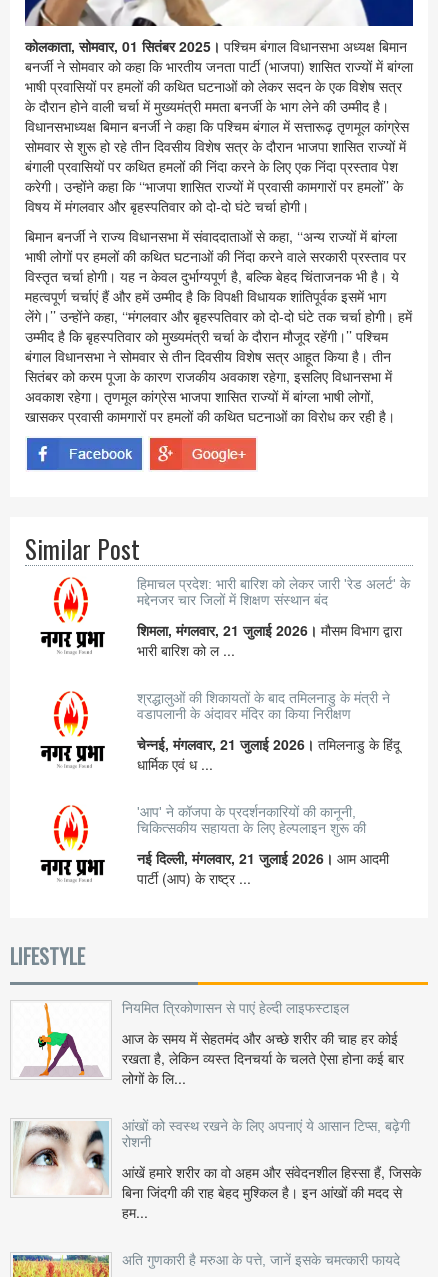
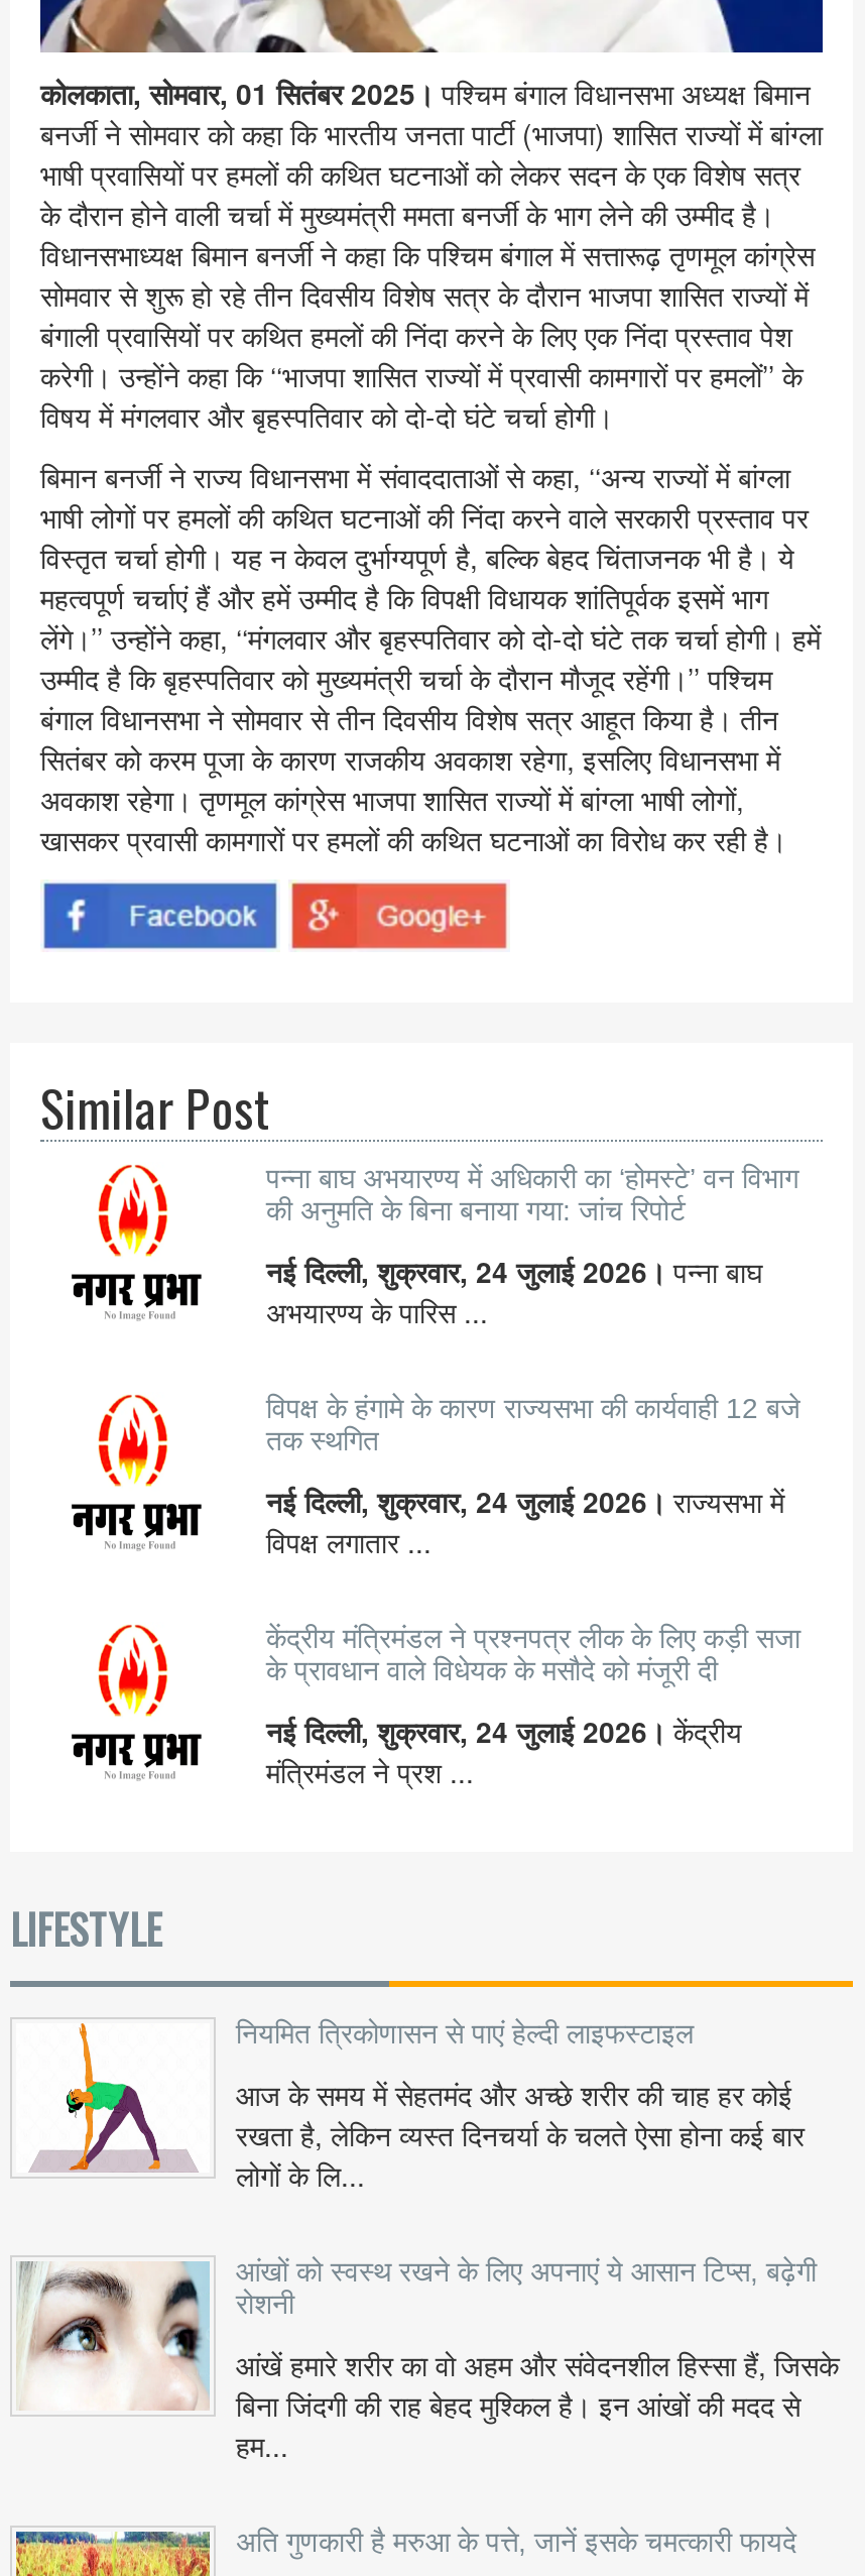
[137,576,410,608] हिमाचल प्रदेश: भारी बारिश को लेकर जारी 'रेड अलर्ट' के | मद्देनजर चार जिलों में शिक्षण संस्थान बंद -> [266,1162,798,1226] पन्ना बाघ अभयारण्य में अधिकारी का ‘होमस्टे’ वन विभाग | की अनुमति के बिना बनाया गया: जांच रिपोर्ट
[137,620,402,660] शिमला, मंगलवार, 21 जुलाई 2026। मौसम विभाग द्वारा | भारी बारिश को ल ... -> [266,1250,762,1331] नई दिल्ली, शुक्रवार, 24 जुलाई 2026। पन्ना बाघ | अभयारण्य के पारिस ...
[137,690,390,722] श्रद्धालुओं की शिकायतों के बाद तमिलनाडु के मंत्री ने | वडापलानी के अंदावर मंदिर का किया निरीक्षण -> [266,1392,800,1456] विपक्ष के हंगामे के कारण राज्यसभा की कार्यवाही 12 बजे | तक स्थगित
[137,734,400,774] चेन्नई, मंगलवार, 21 जुलाई 2026। तमिलनाडु के हिंदू | धार्मिक एवं ध ... -> [266,1480,784,1561] नई दिल्ली, शुक्रवार, 24 जुलाई 2026। राज्यसभा में | विपक्ष लगातार ...
[137,804,366,836] 'आप' ने कॉजपा के प्रदर्शनकारियों की कानूनी, | चिकित्सकीय सहायता के लिए हेल्पलाइन शुरू की -> [266,1622,800,1686] केंद्रीय मंत्रिमंडल ने प्रश्नपत्र लीक के लिए कड़ी सजा | के प्रावधान वाले विधेयक के मसौदे को मंजूरी दी
[137,848,389,888] नई दिल्ली, मंगलवार, 21 जुलाई 2026। आम आदमी | पार्टी (आप) के राष्ट्र ... -> [266,1710,742,1791] नई दिल्ली, शुक्रवार, 24 जुलाई 2026। केंद्रीय | मंत्रिमंडल ने प्रश ...

